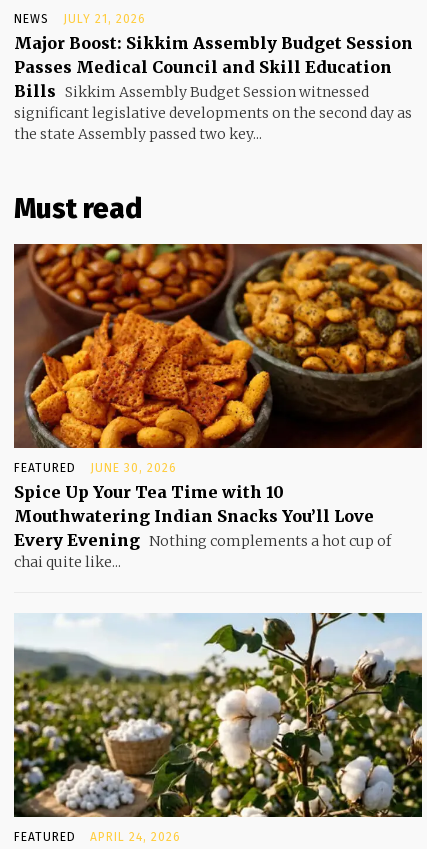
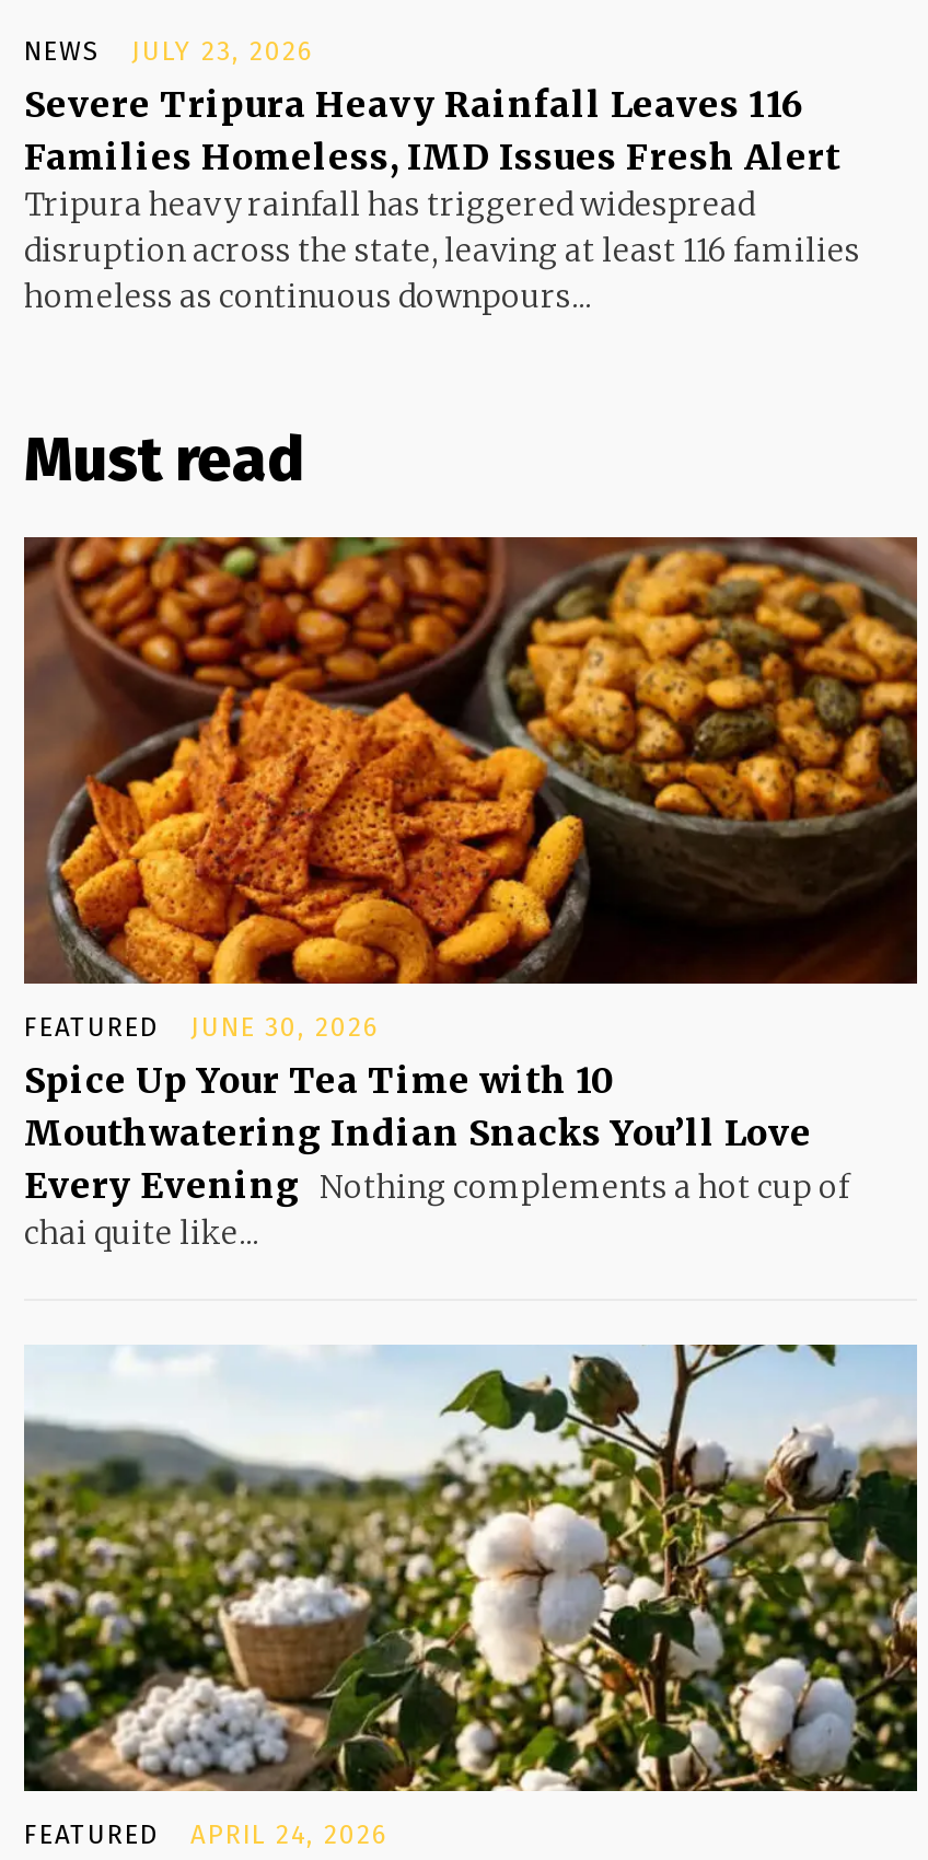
[14,12,413,143] JULY 21, 2026 | Major Boost: Sikkim Assembly Budget Session | Passes Medical Council and Skill Education | Bills Sikkim Assembly Budget Session witnessed | significant legislative developments on the second day as | the state Assembly passed two key... -> [24,35,860,315] JULY 23, 2026 | Severe Tripura Heavy Rainfall Leaves 116 | Families Homeless, IMD Issues Fresh Alert | Tripura heavy rainfall has triggered widespread | disruption across the state, leaving at least 116 families | homeless as continuous downpours...

